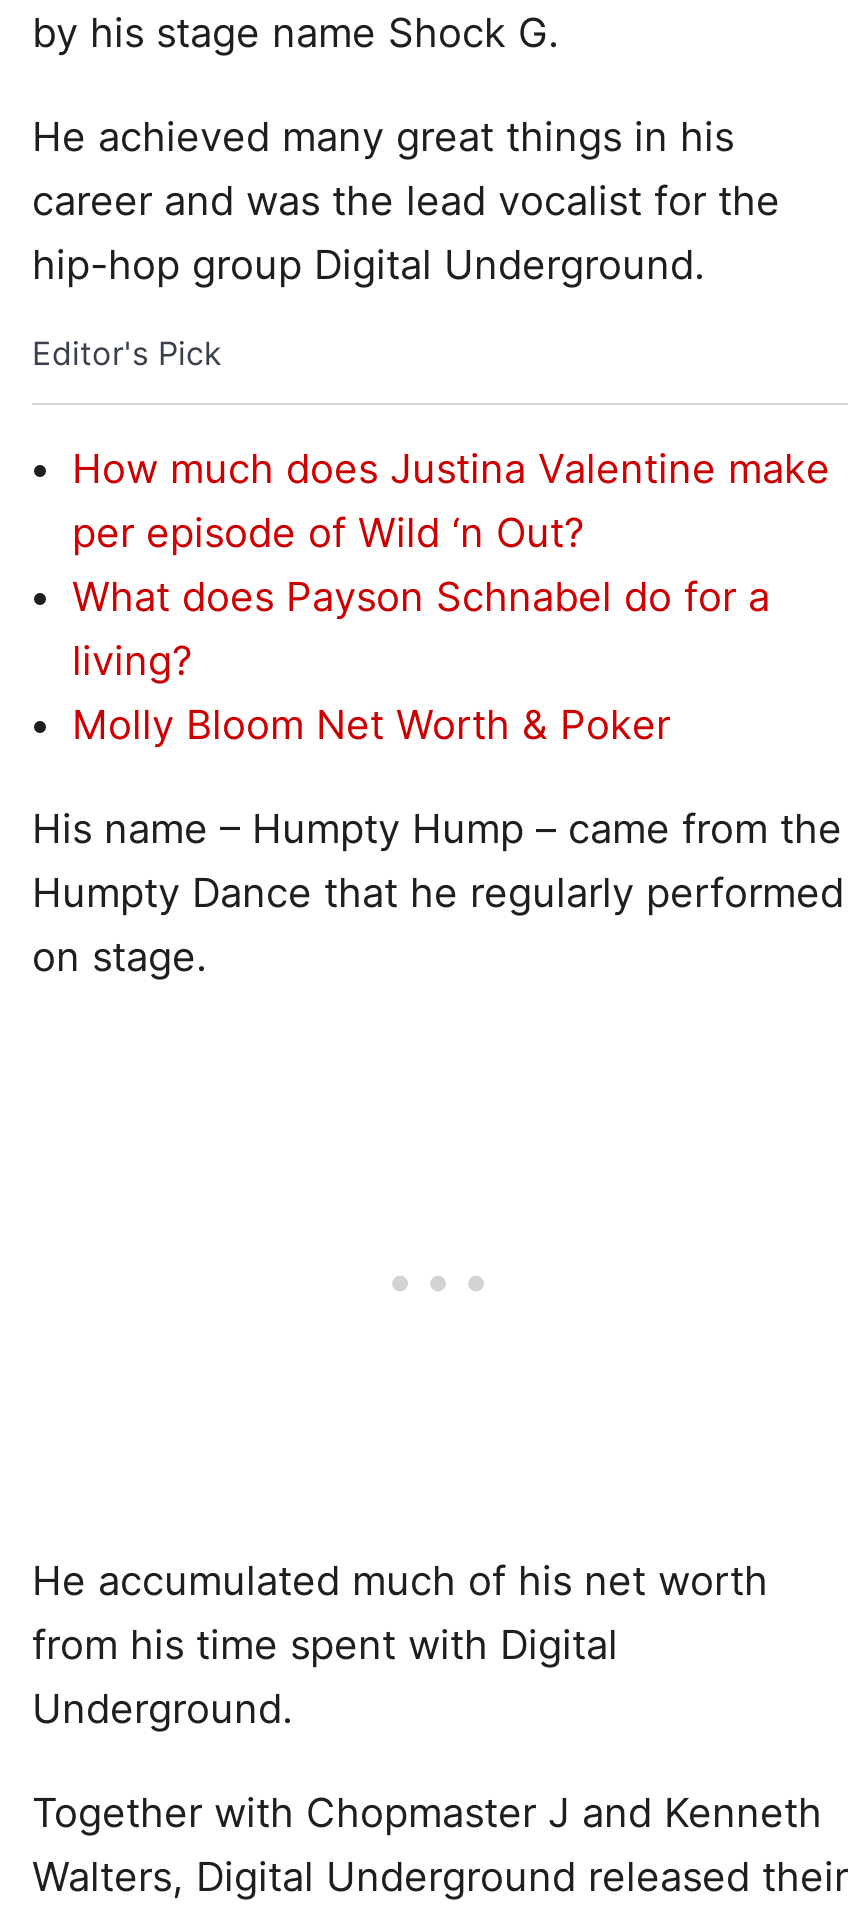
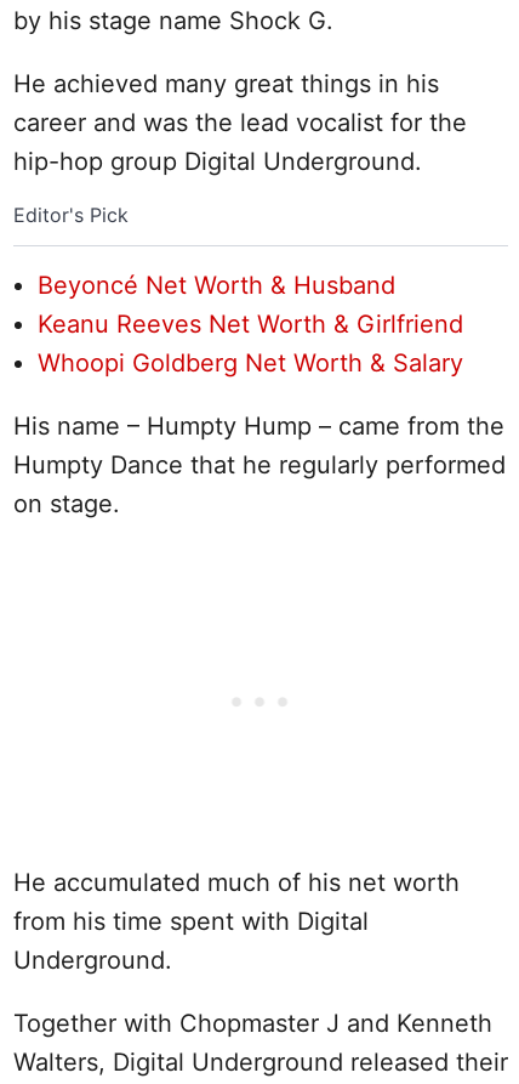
[72,445,830,749] How much does Justina Valentine make | per episode of Wild ‘n Out? | What does Payson Schnabel do for a | living? | Molly Bloom Net Worth & Poker -> [38,271,463,378] Beyoncé Net Worth & Husband | Keanu Reeves Net Worth & Girlfriend | Whoopi Goldberg Net Worth & Salary

